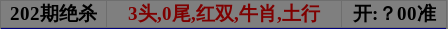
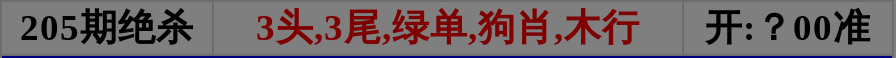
[10,3,97,24] 202期绝杀 -> [20,7,194,49] 205期绝杀
[128,3,320,24] 3头,0尾,红双,牛肖,土行 -> [256,7,640,49] 3头,3尾,绿单,狗肖,木行

